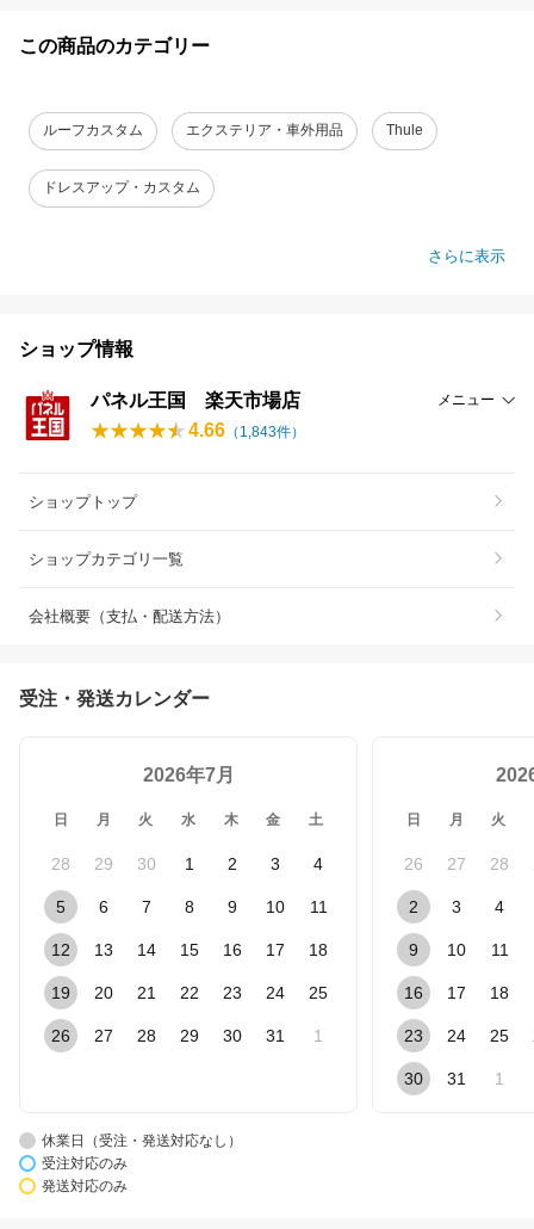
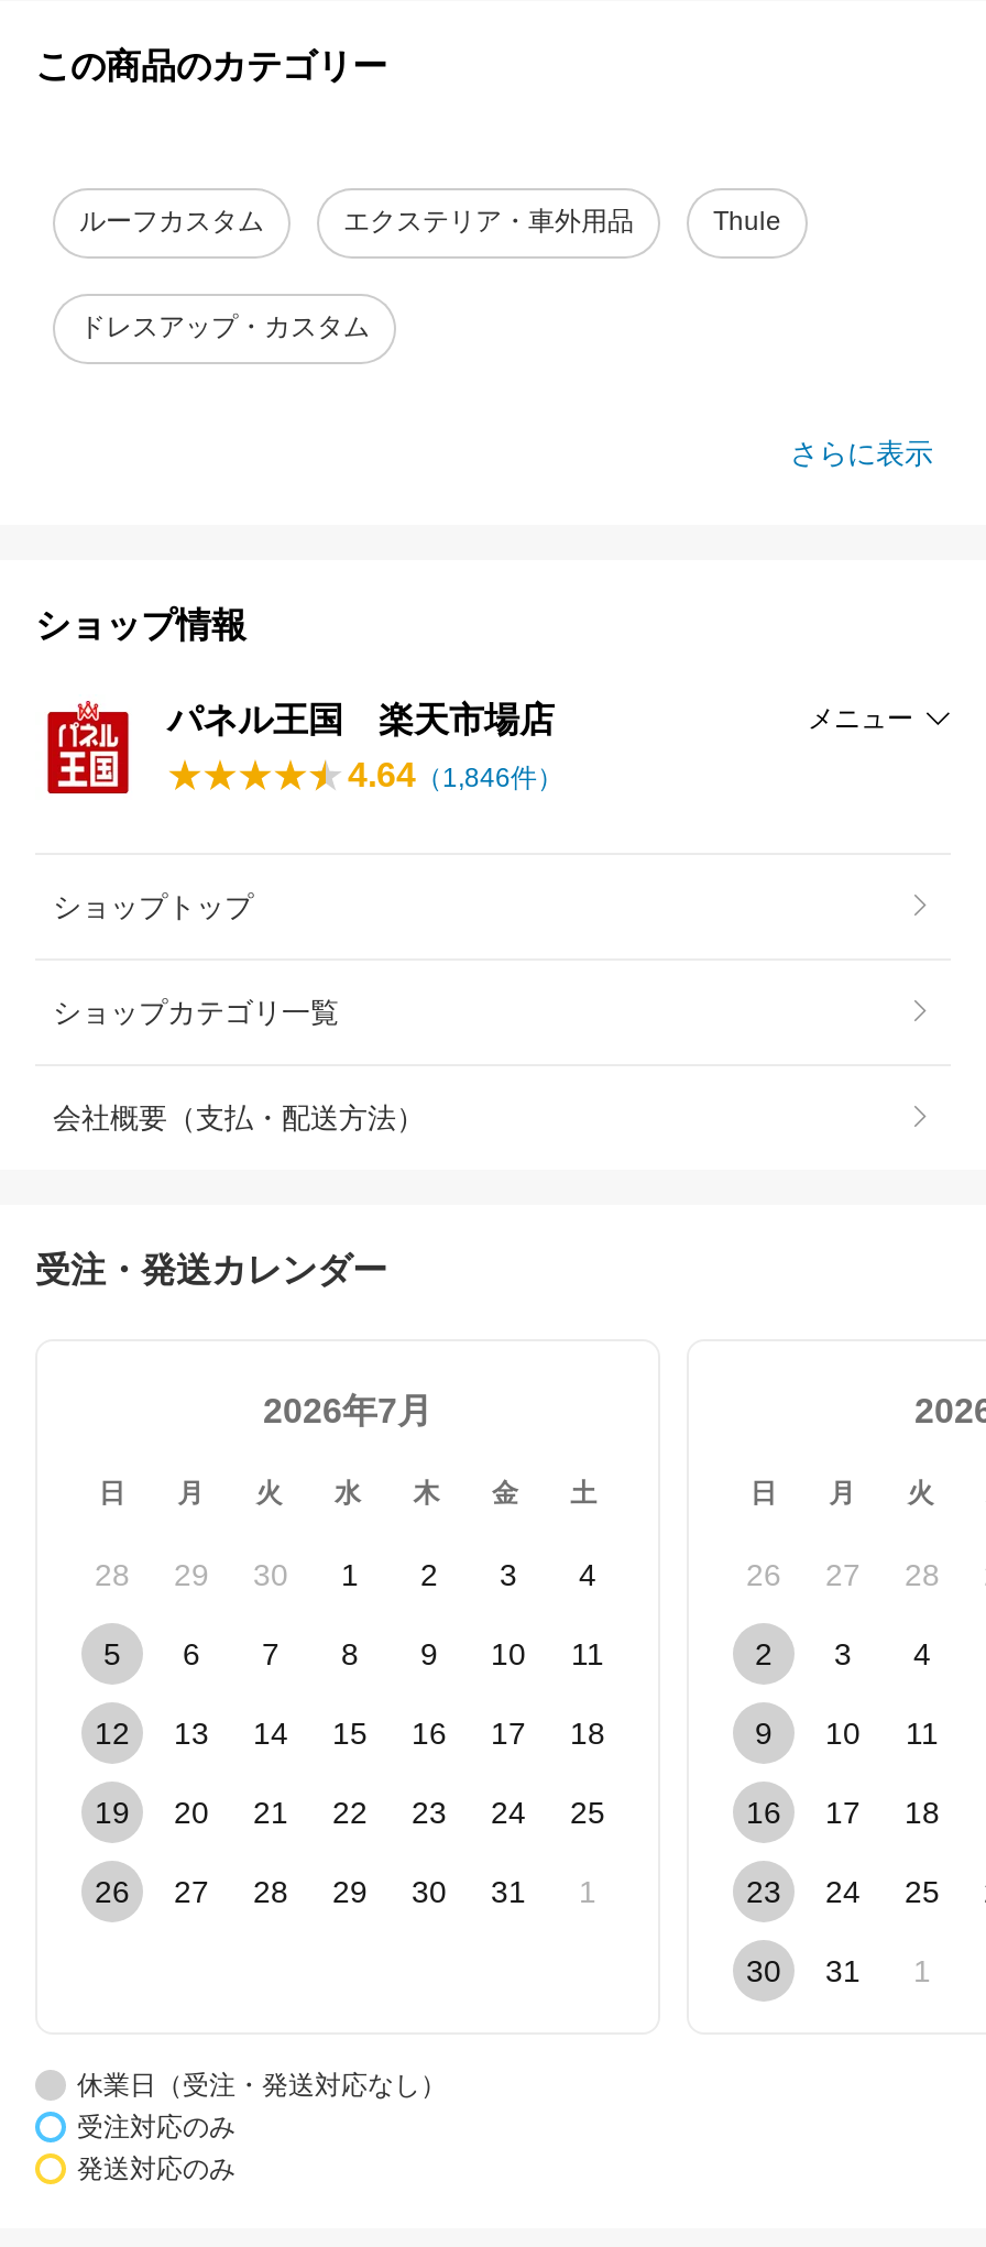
[188,420,305,440] 4.66（1,843件） -> [348,755,563,793] 4.64（1,846件）

